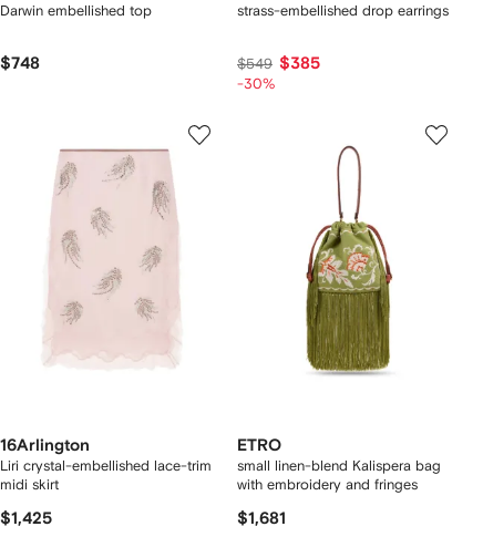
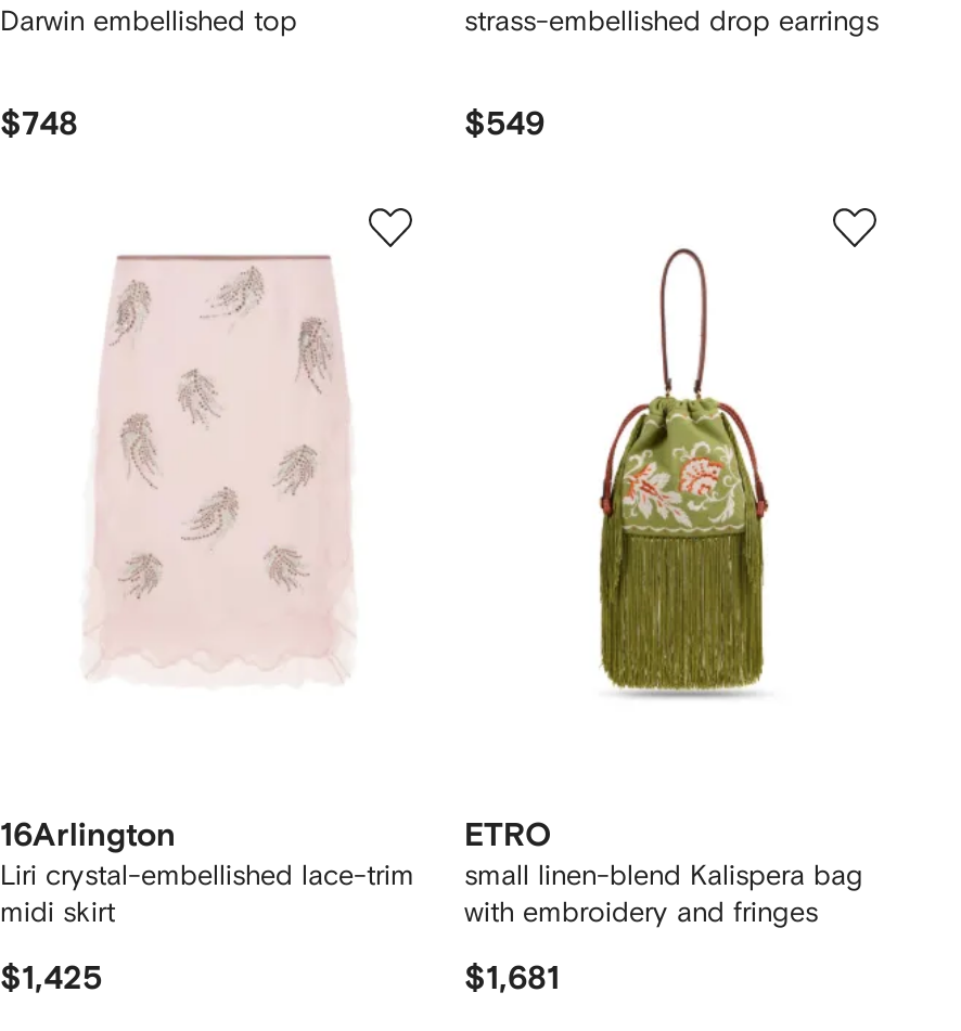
[237,56,320,91] $549 $385 | -30% -> [464,109,544,142] $549

